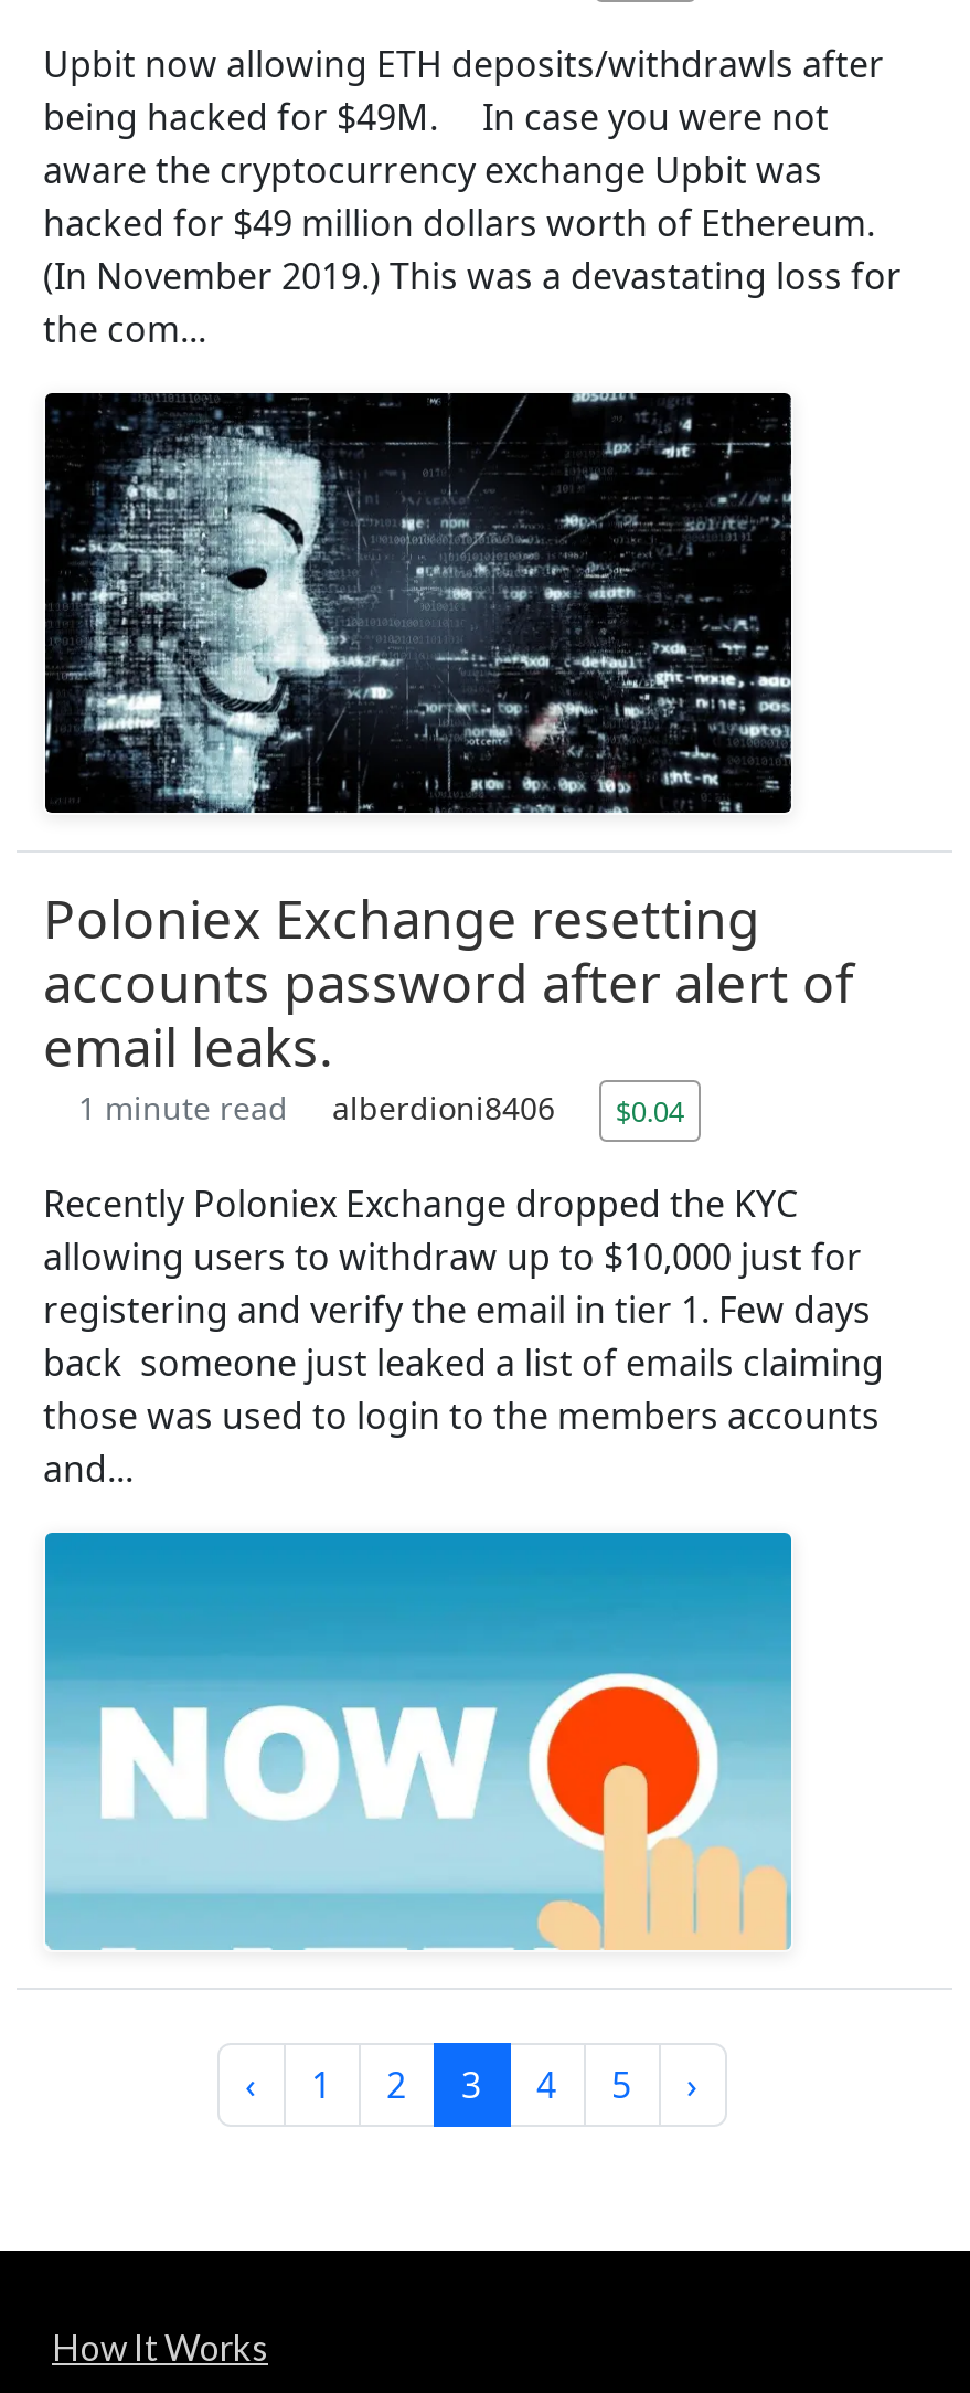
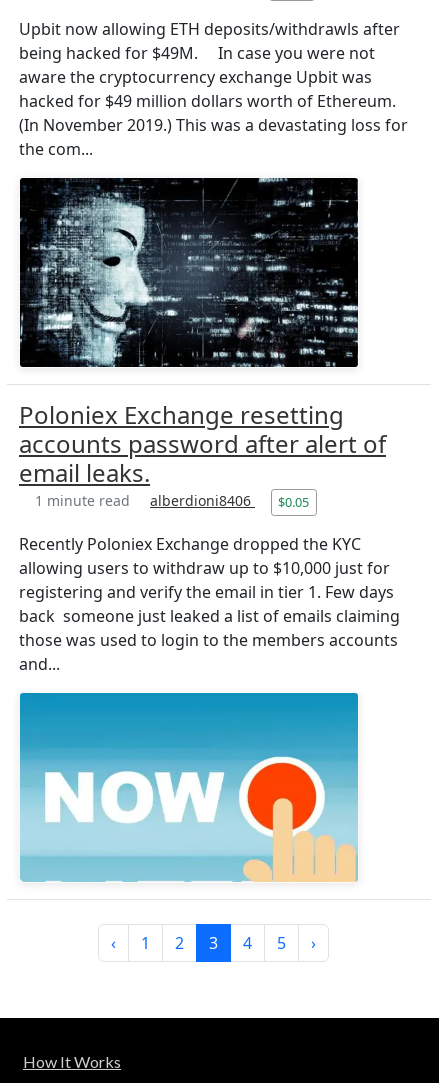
[78,1086,684,1130] 1 minute read alberdioni8406 $0.04 -> [35,491,309,511] 1 minute read alberdioni8406 $0.05

